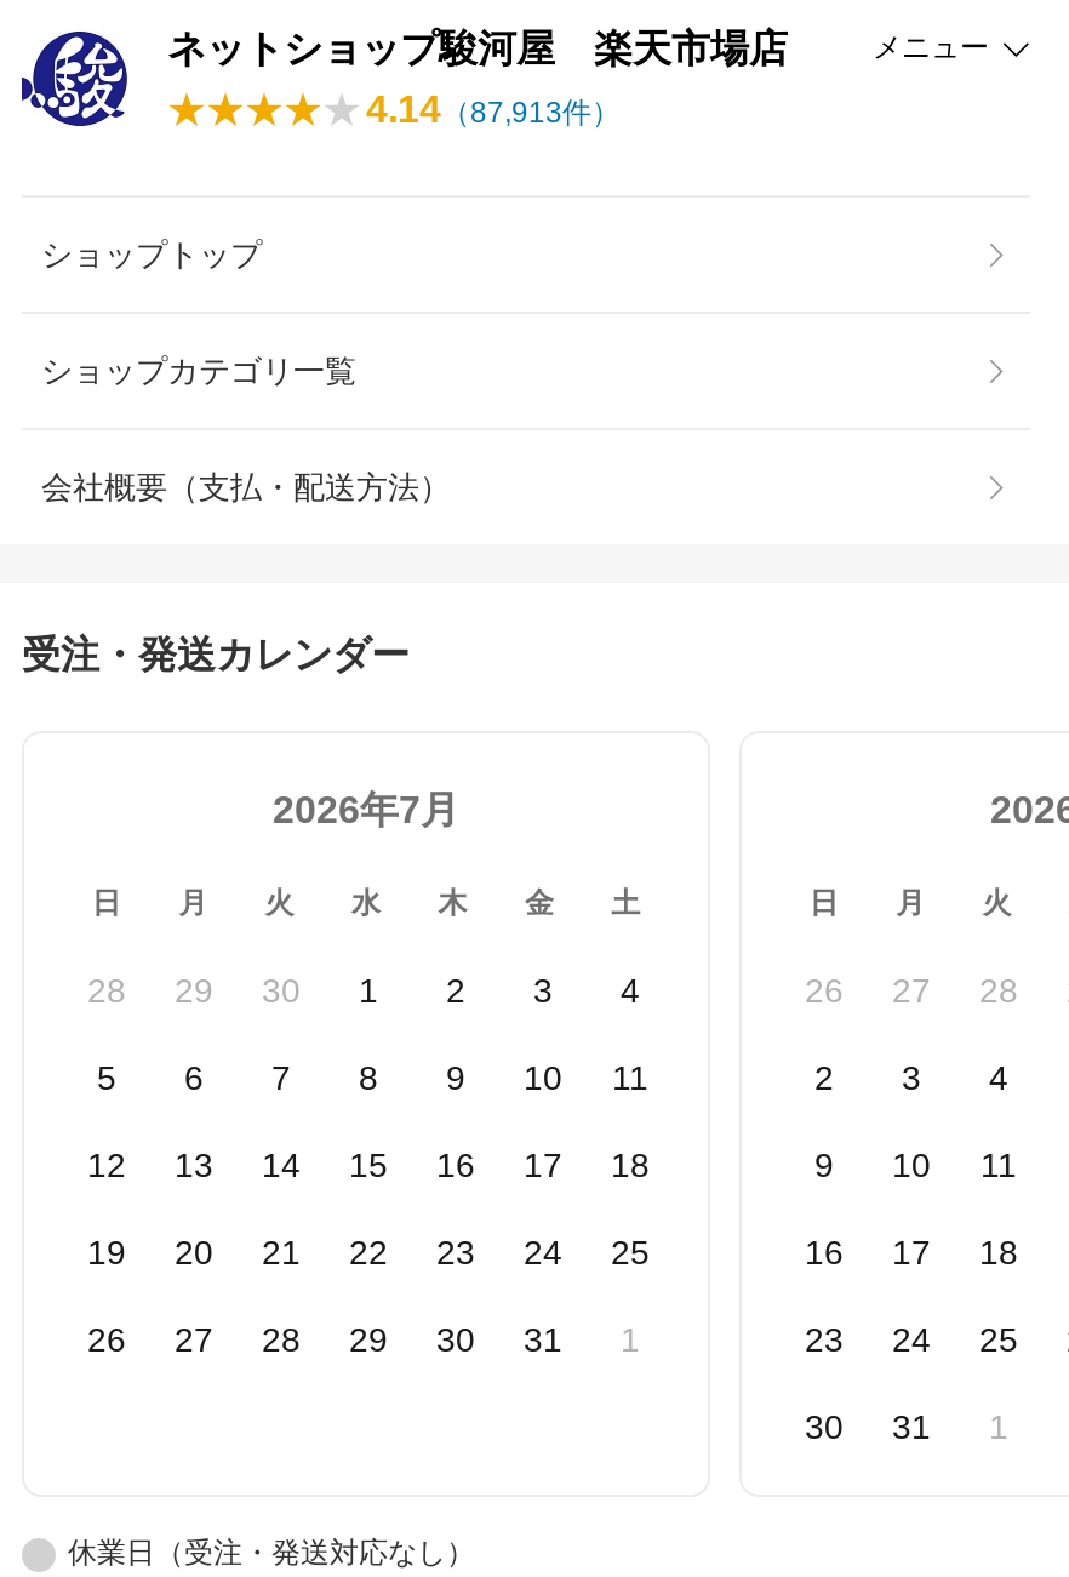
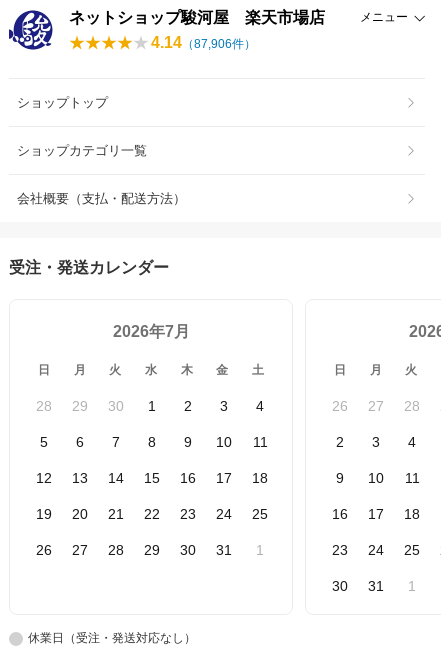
[366,88,621,130] 4.14（87,913件） -> [151,34,256,51] 4.14（87,906件）

